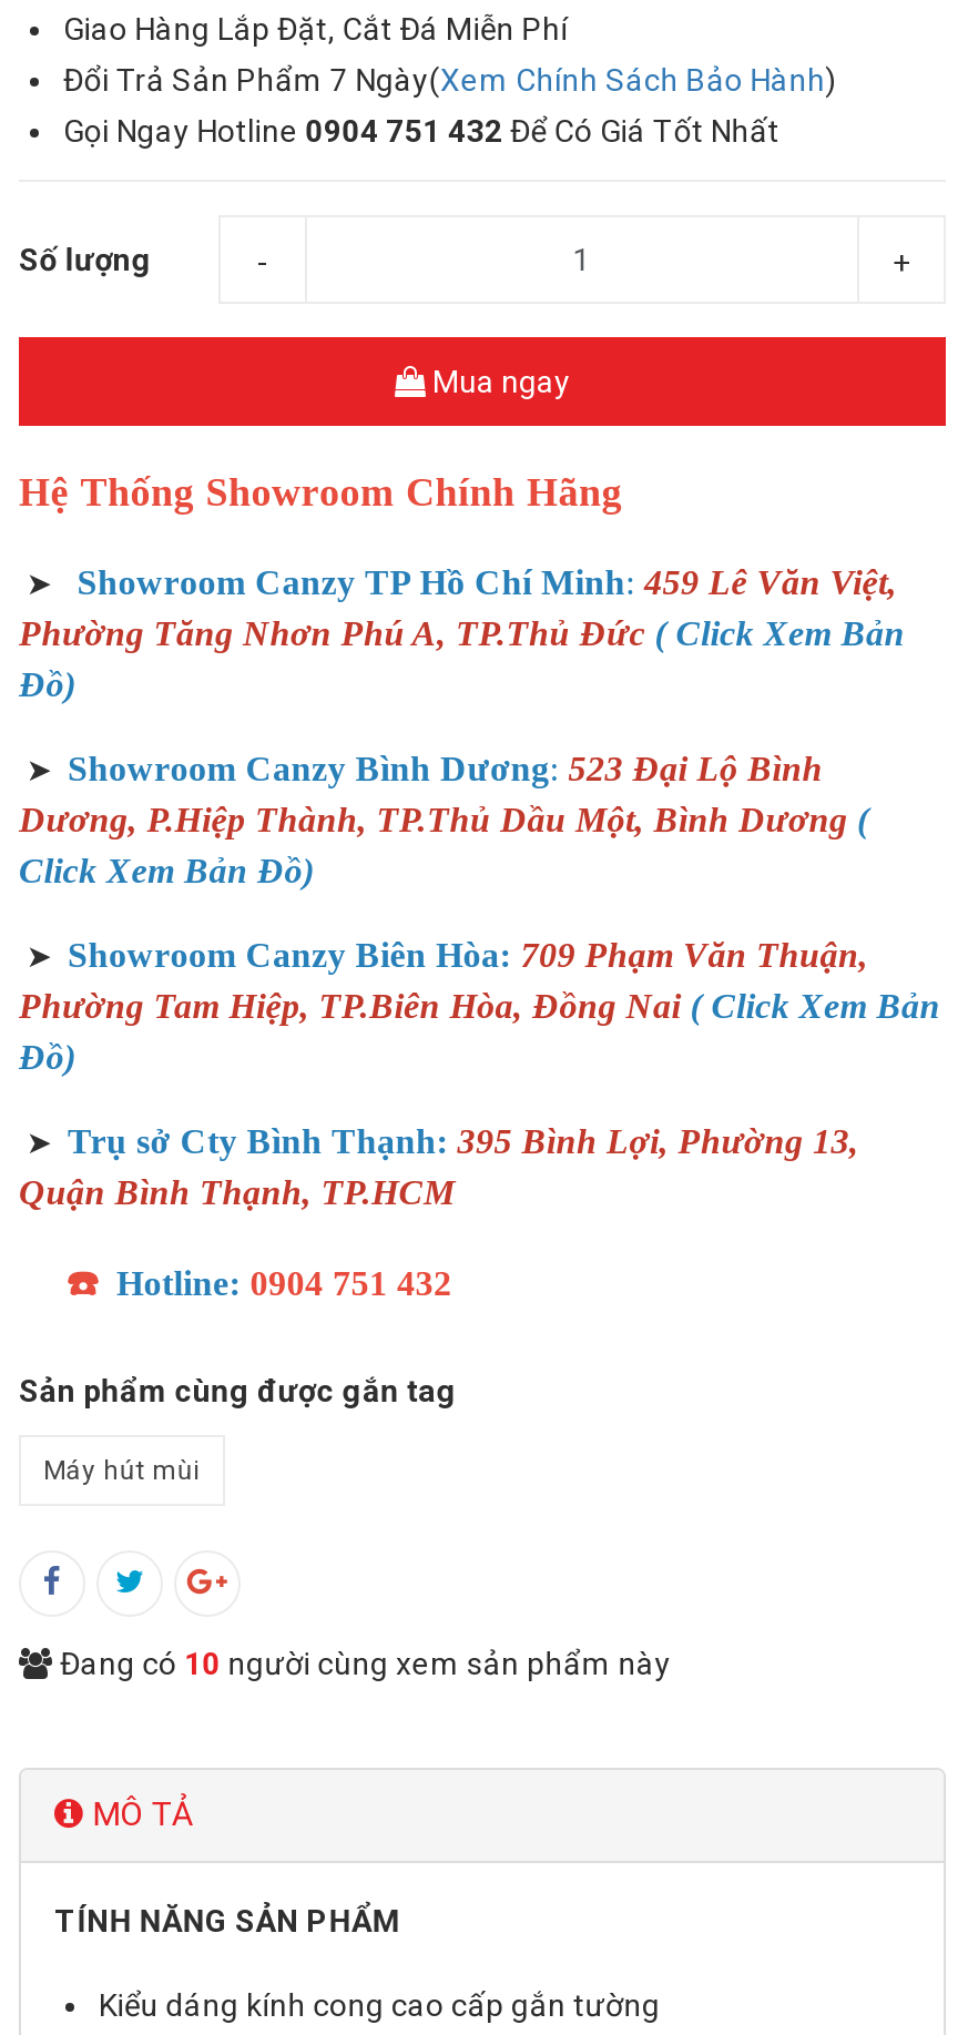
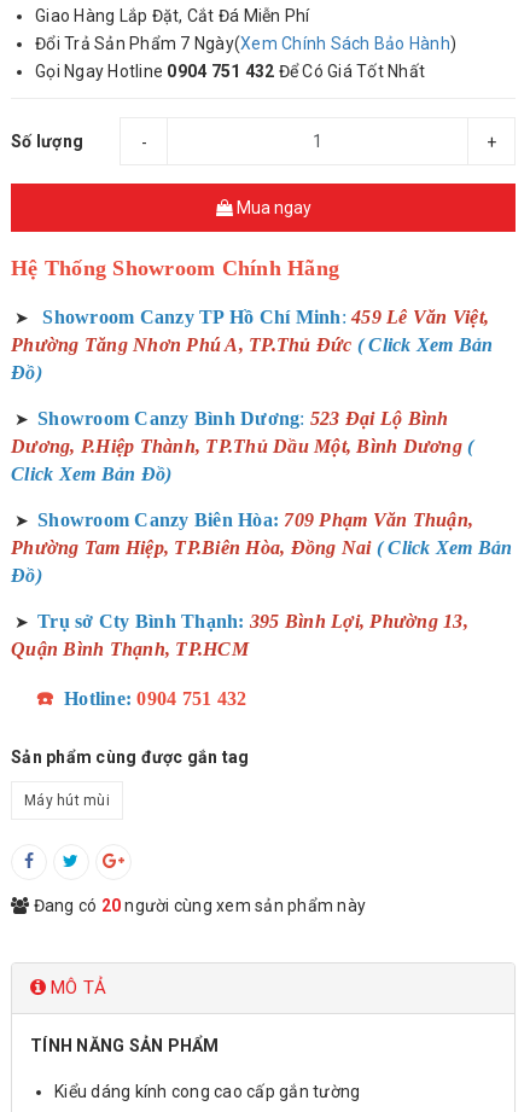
[53,1645,671,1680] Đang có 10 người cùng xem sản phẩm này -> [29,895,366,915] Đang có 20 người cùng xem sản phẩm này

